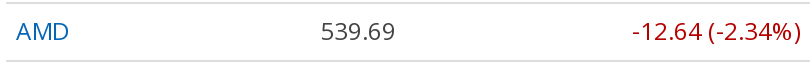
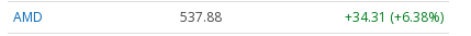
[320,15,396,49] 539.69 -> [180,8,222,27] 537.88
[632,15,800,49] -12.64 (-2.34%) -> [345,8,444,27] +34.31 (+6.38%)

